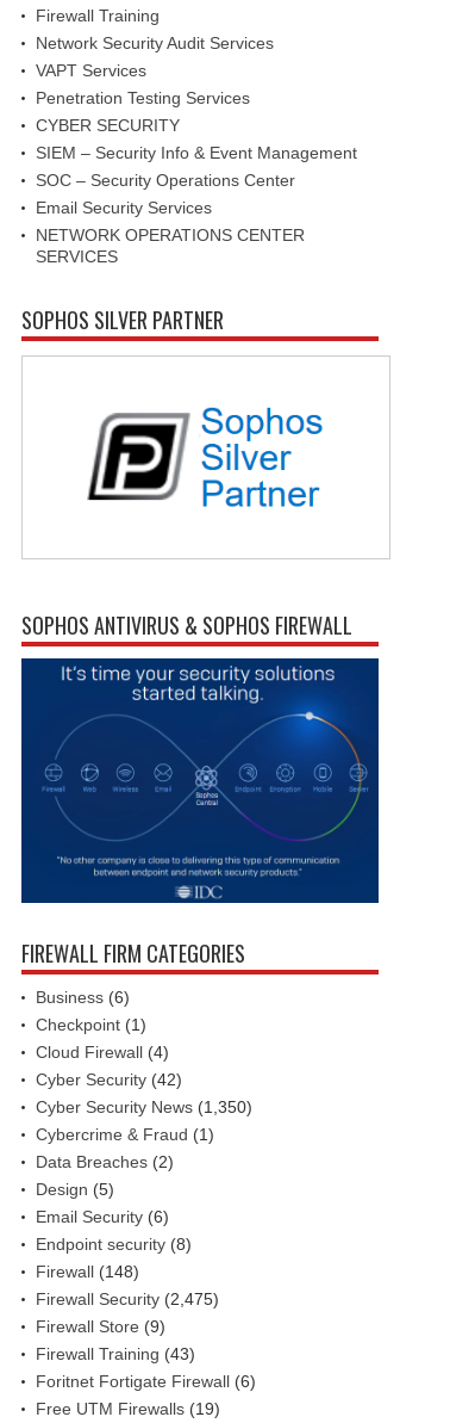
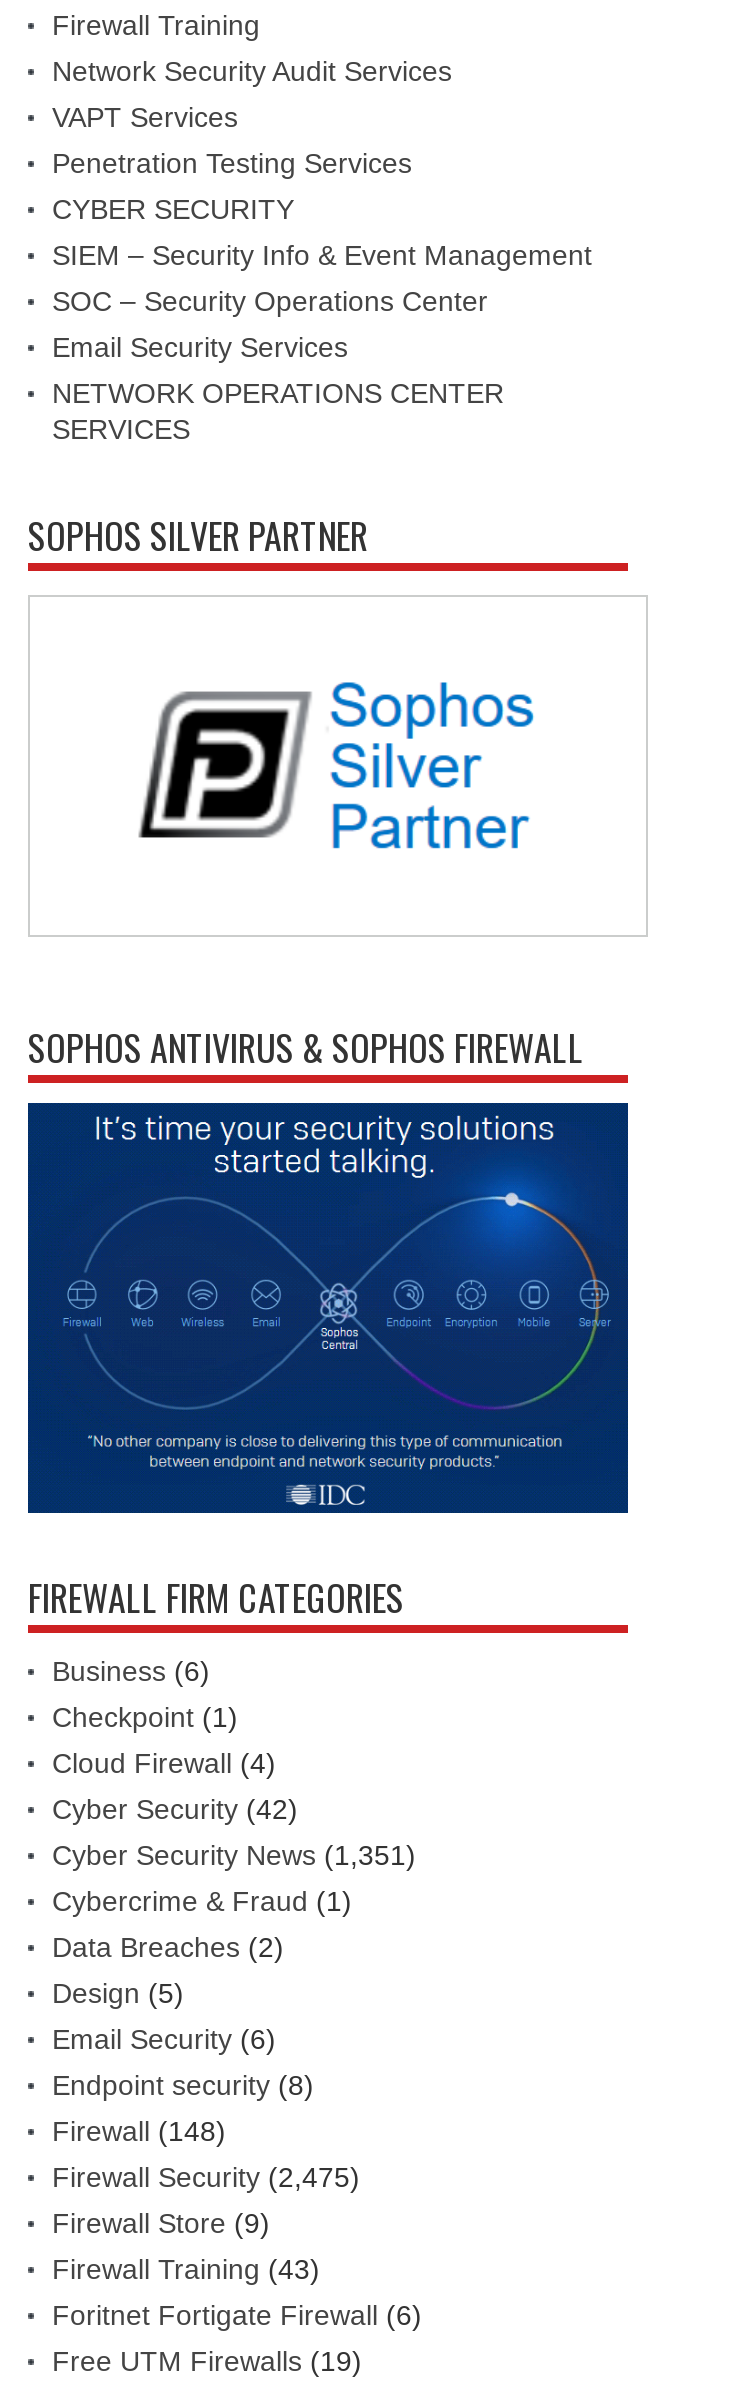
[36,1098,252,1117] Cyber Security News (1,350) -> [52,1840,416,1872] Cyber Security News (1,351)

